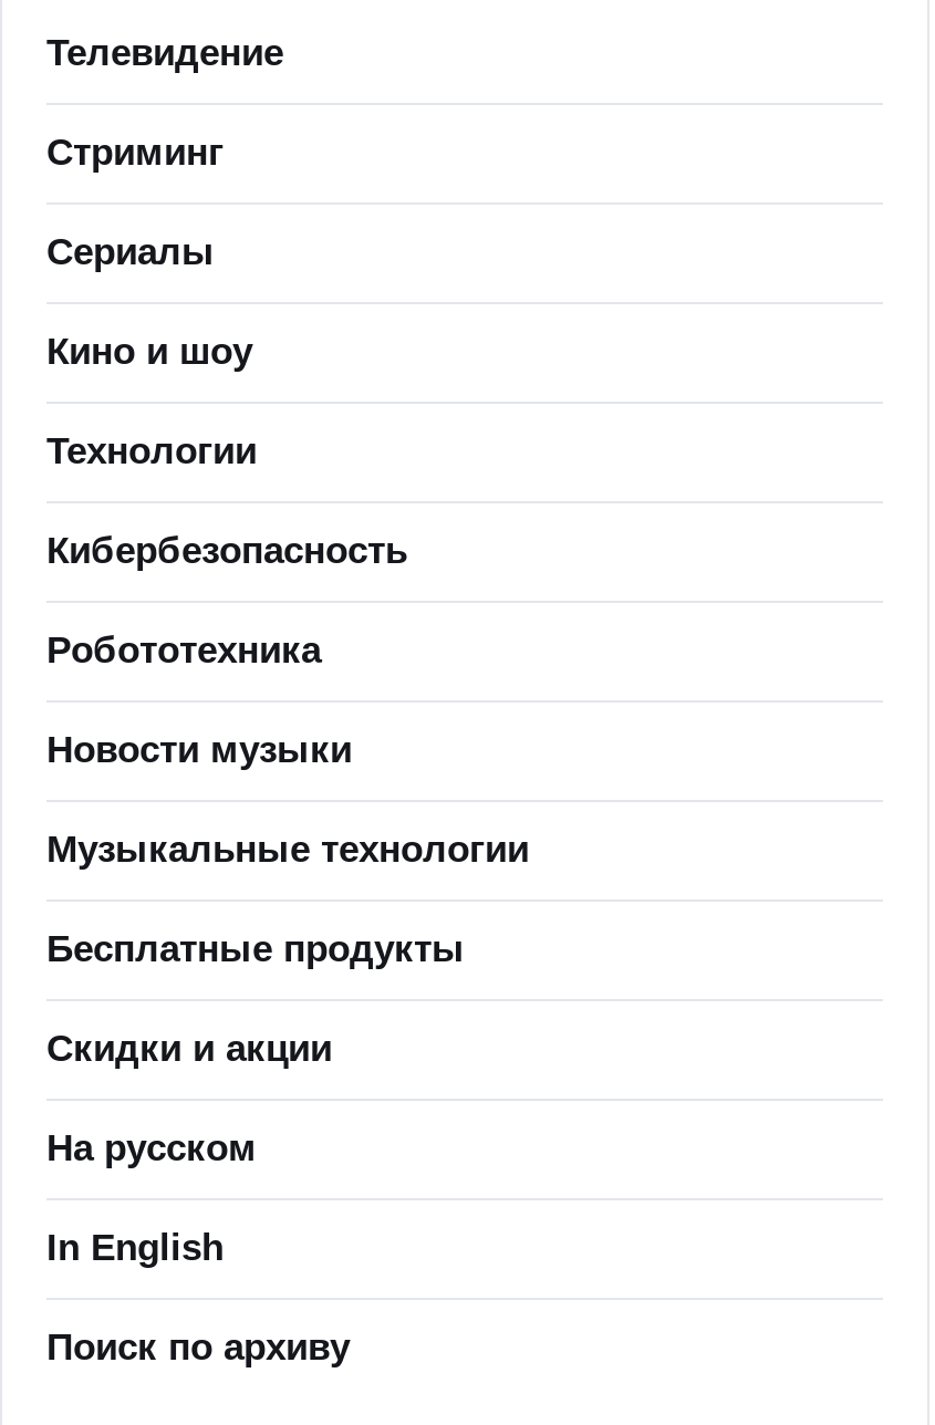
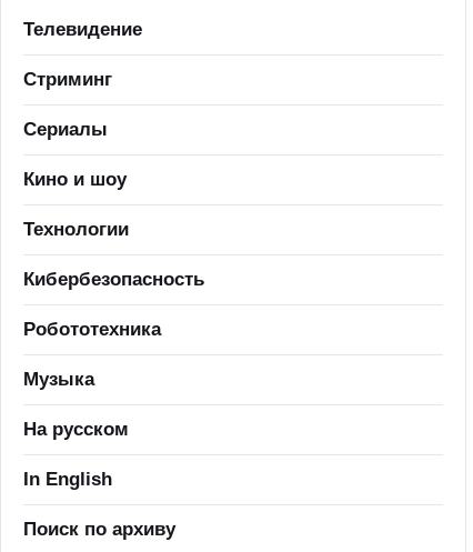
[46,729,529,1070] Новости музыки | Музыкальные технологии | Бесплатные продукты | Скидки и акции -> [23,369,94,390] Музыка

